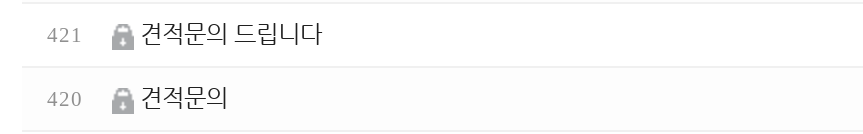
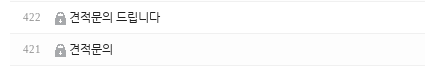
[47,24,83,46] 421 -> [22,12,40,23] 422
[47,88,83,110] 420 -> [22,44,40,55] 421

